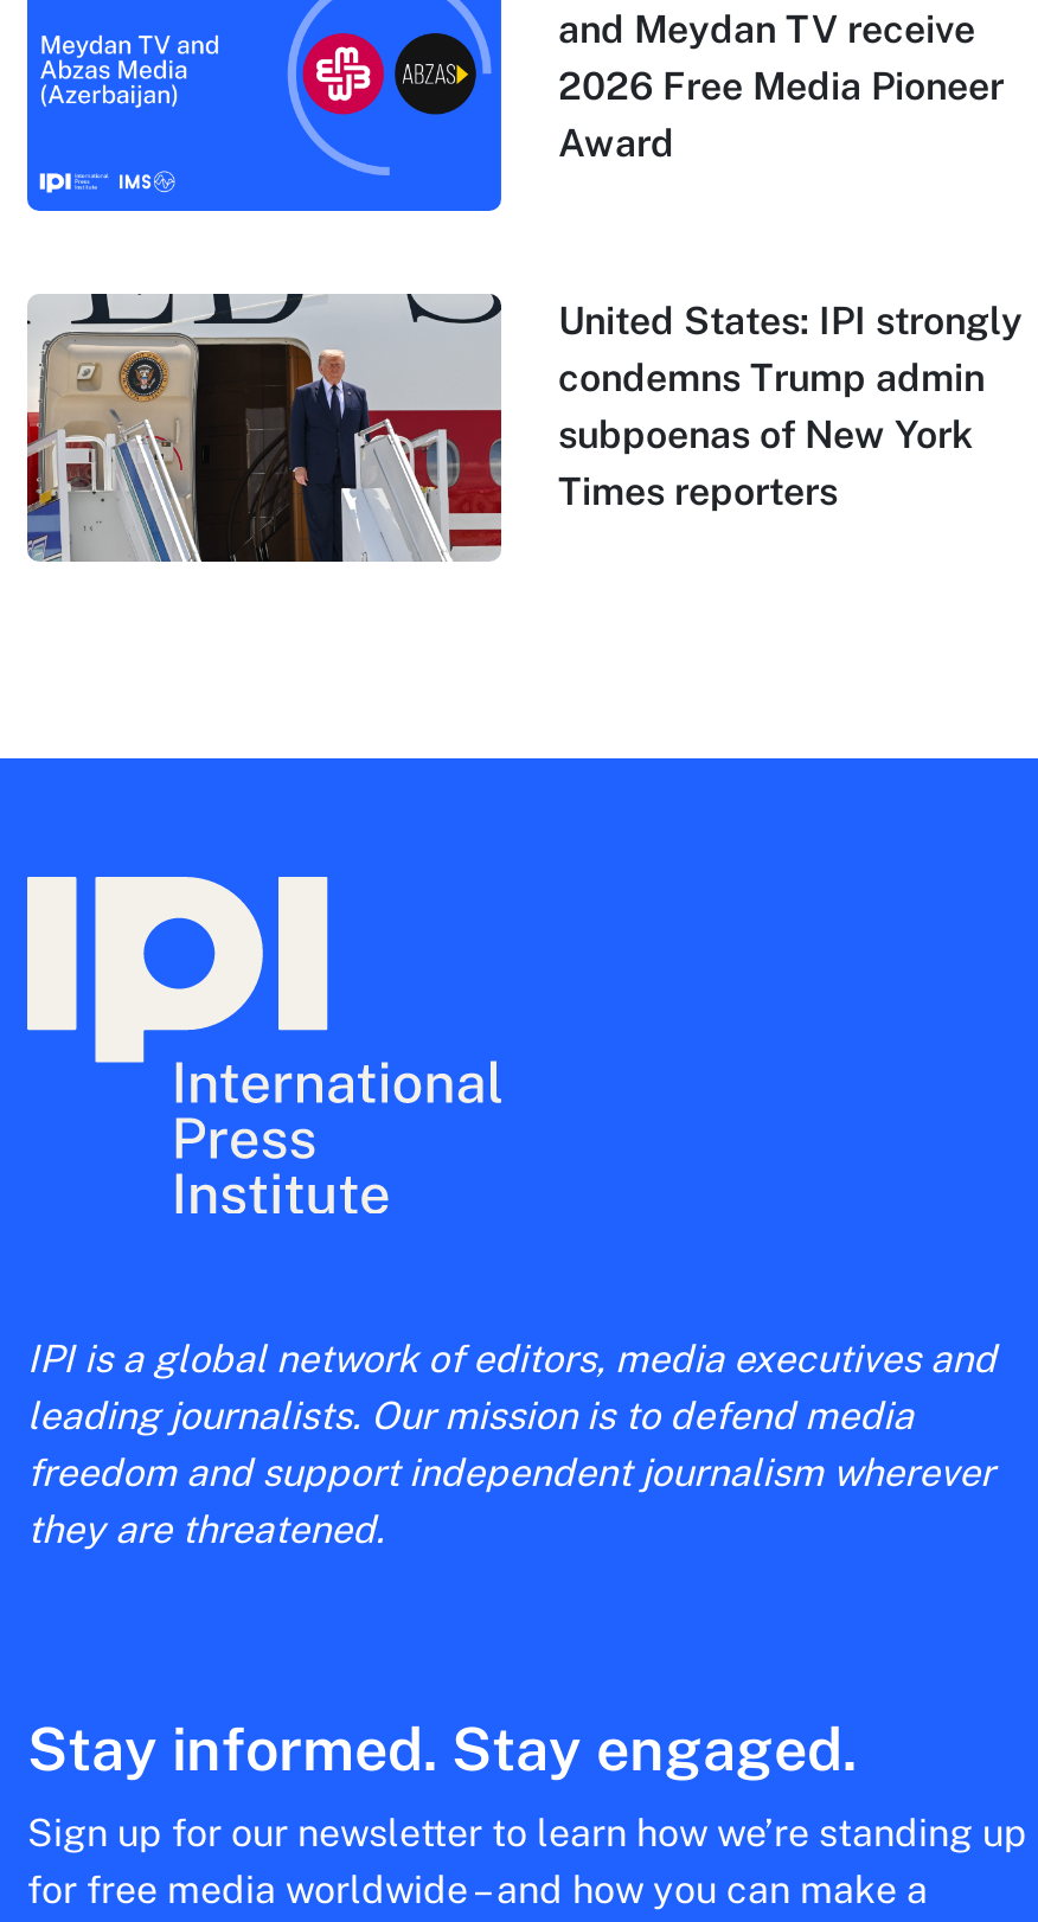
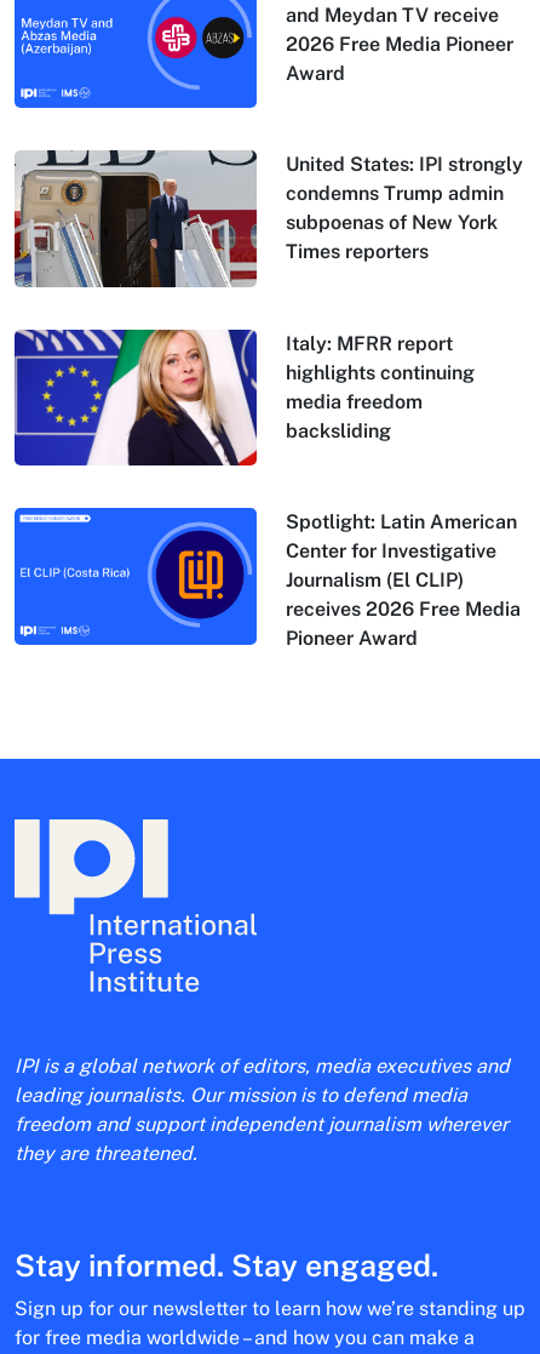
none -> [13,328,475,479] [image] | Italy: MFRR report | highlights continuing | media freedom | backsliding
none -> [13,507,521,658] [image] | Spotlight: Latin American | Center for Investigative | Journalism (El CLIP) | receives 2026 Free Media | Pioneer Award

